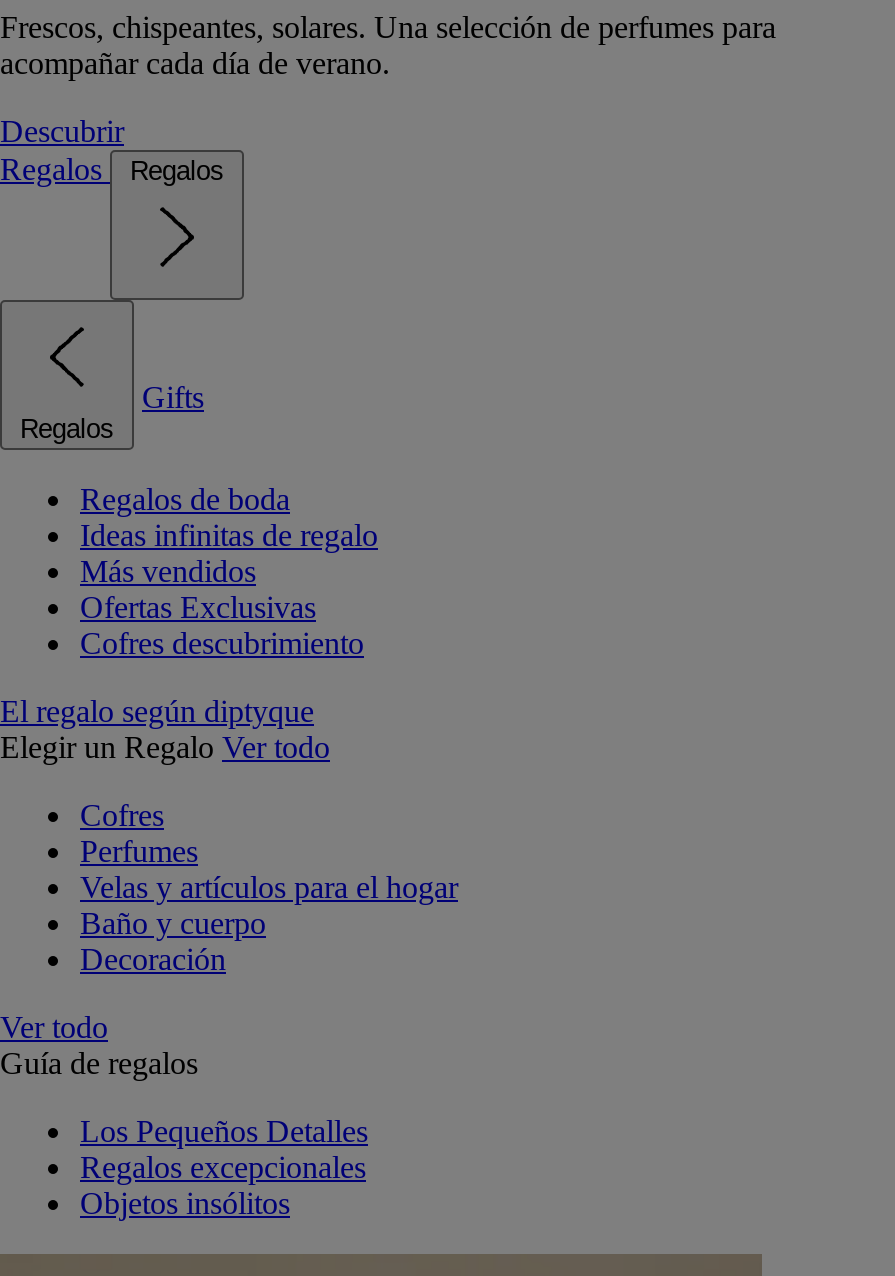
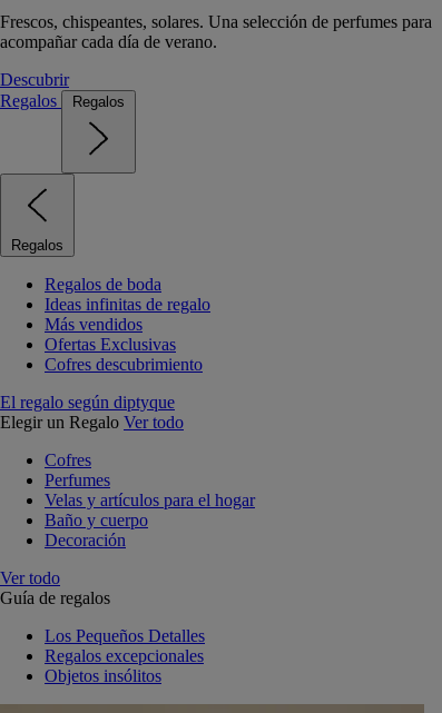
[142,380,204,414] Gifts -> none

